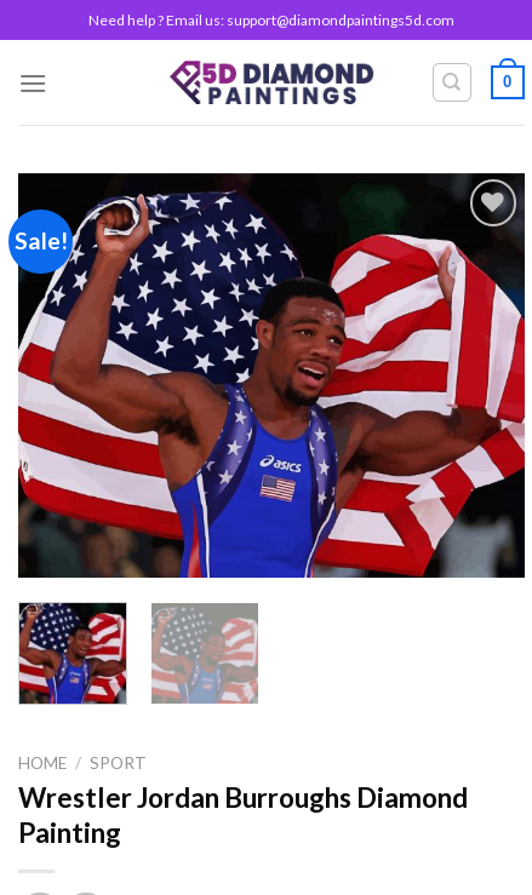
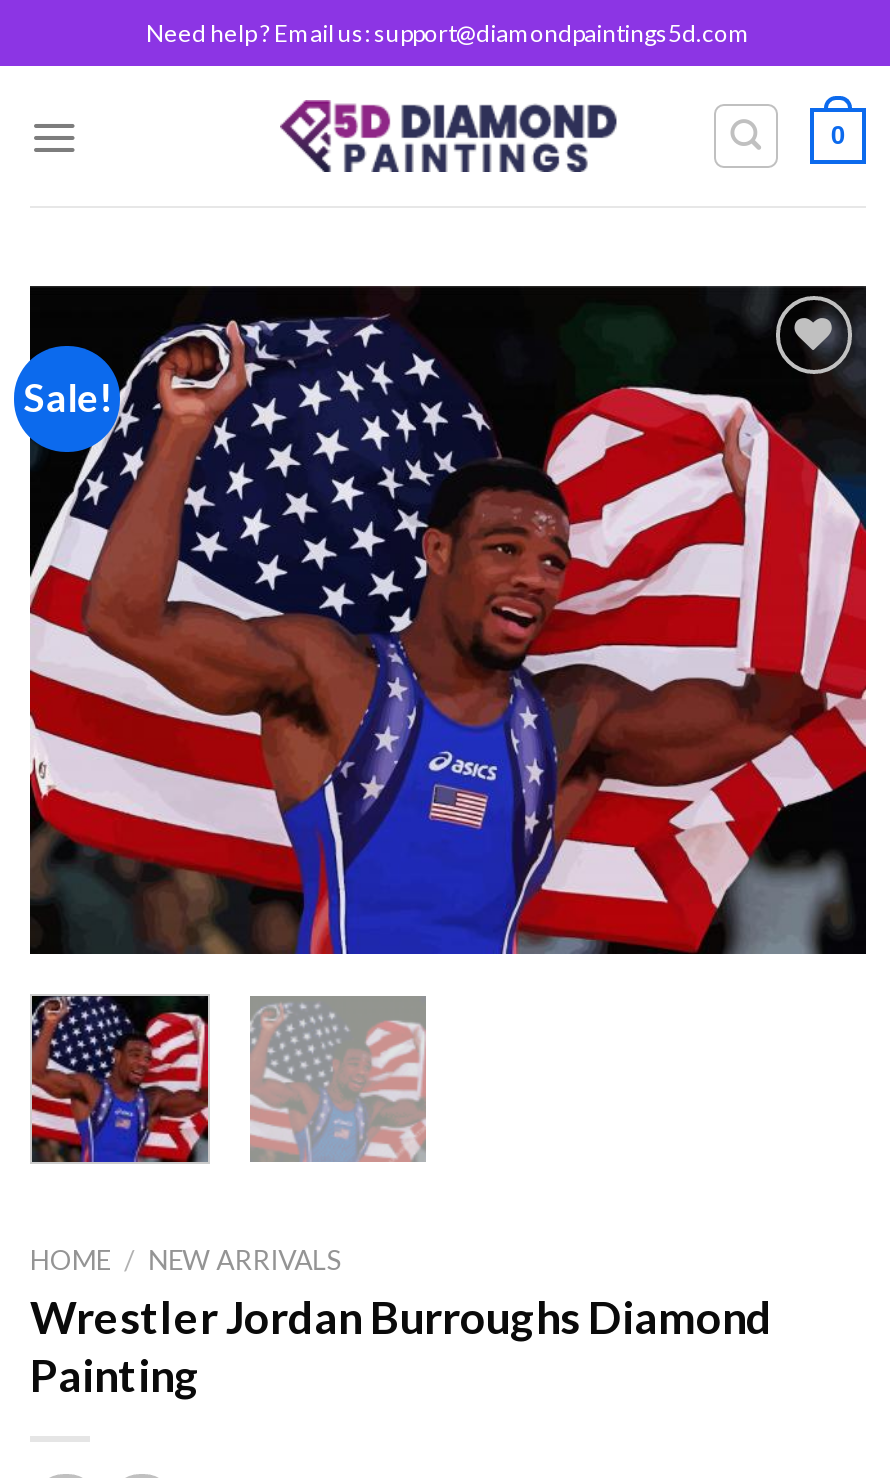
[18,753,147,772] HOME / SPORT -> [30,1243,342,1275] HOME / NEW ARRIVALS

